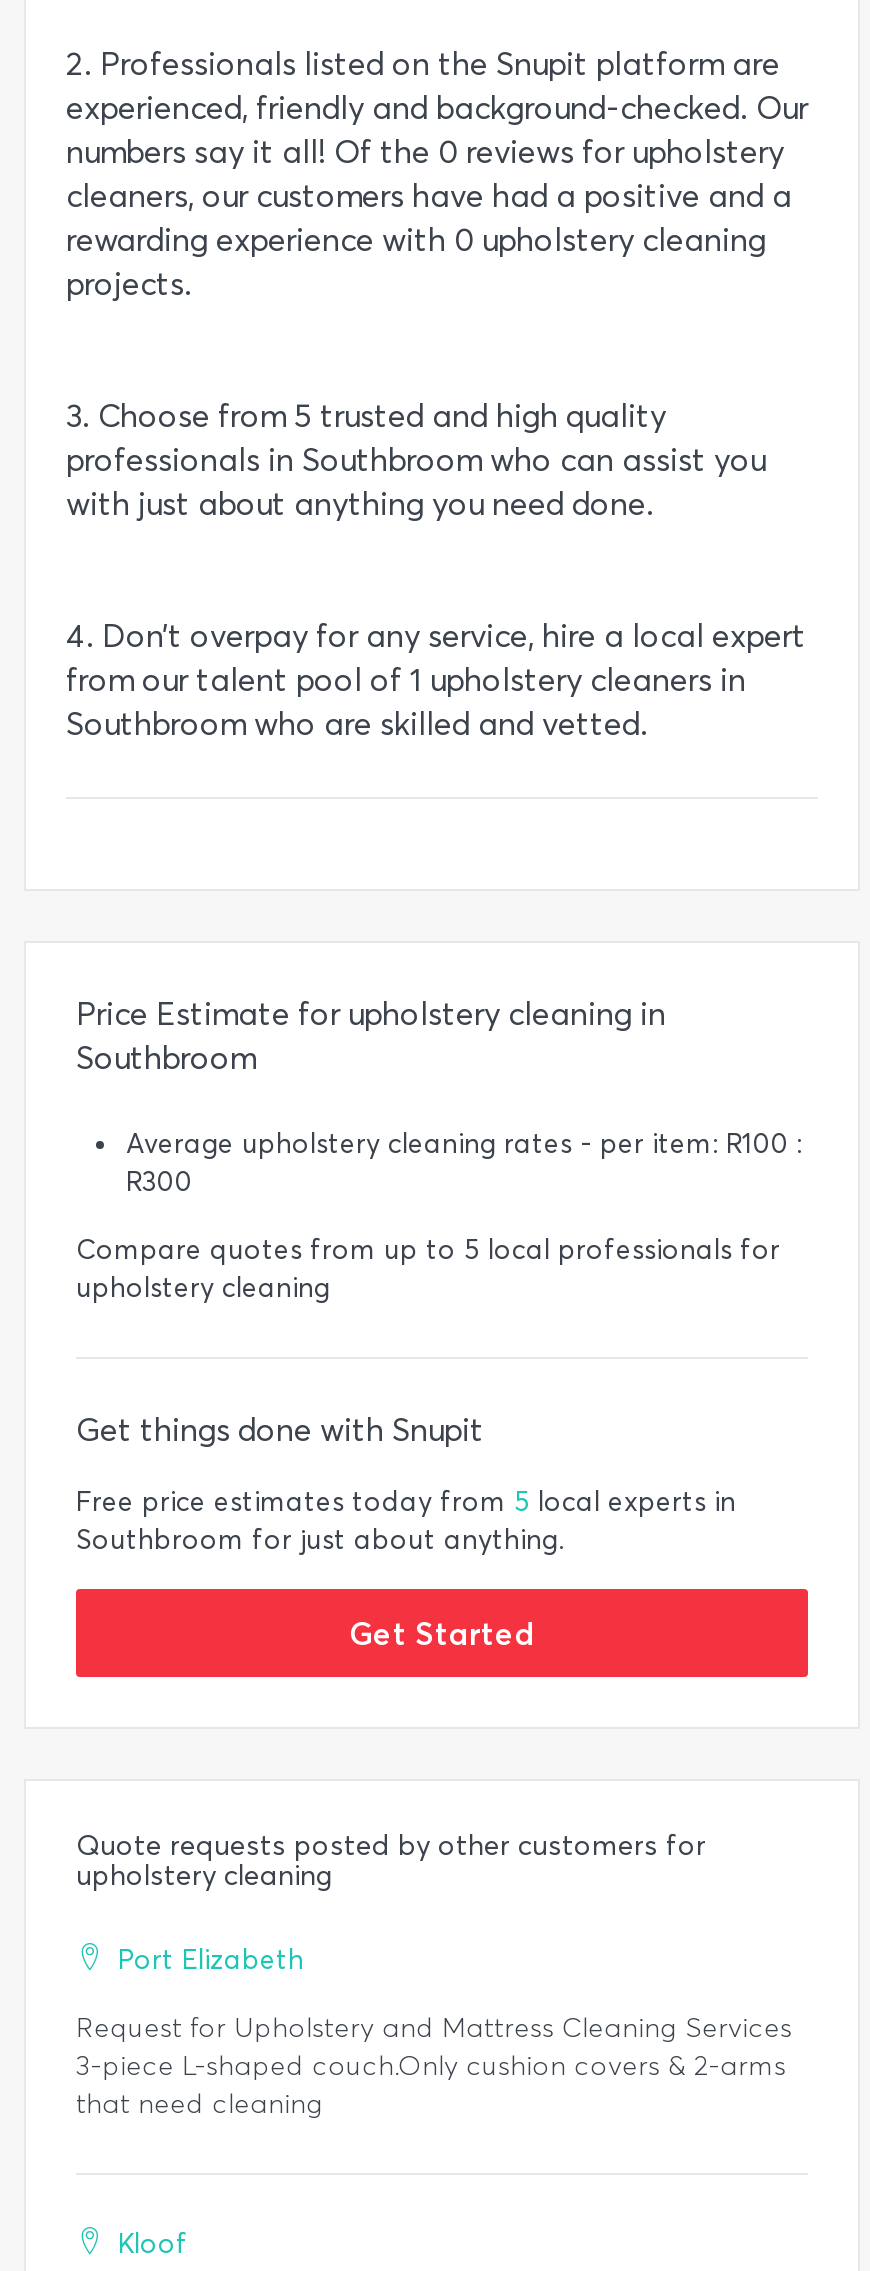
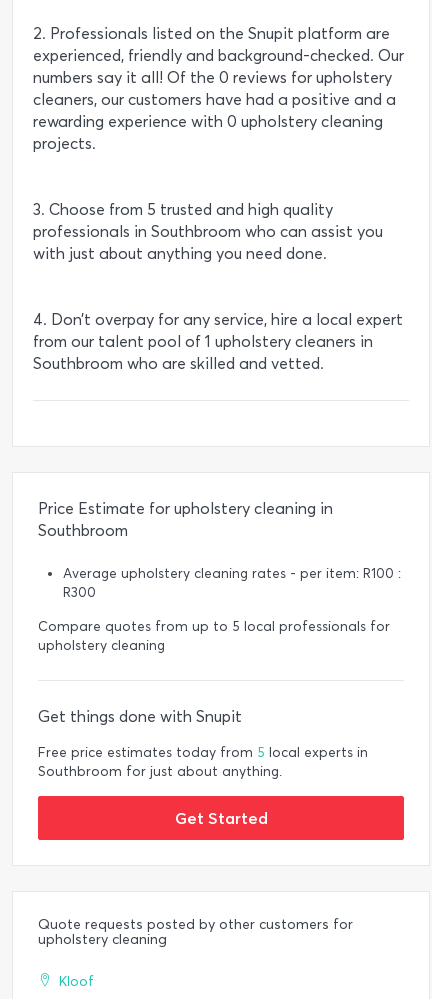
[76,1943,792,2121] Port Elizabeth | Request for Upholstery and Mattress Cleaning Services | 3-piece L-shaped couch.Only cushion covers & 2-arms | that need cleaning -> none

